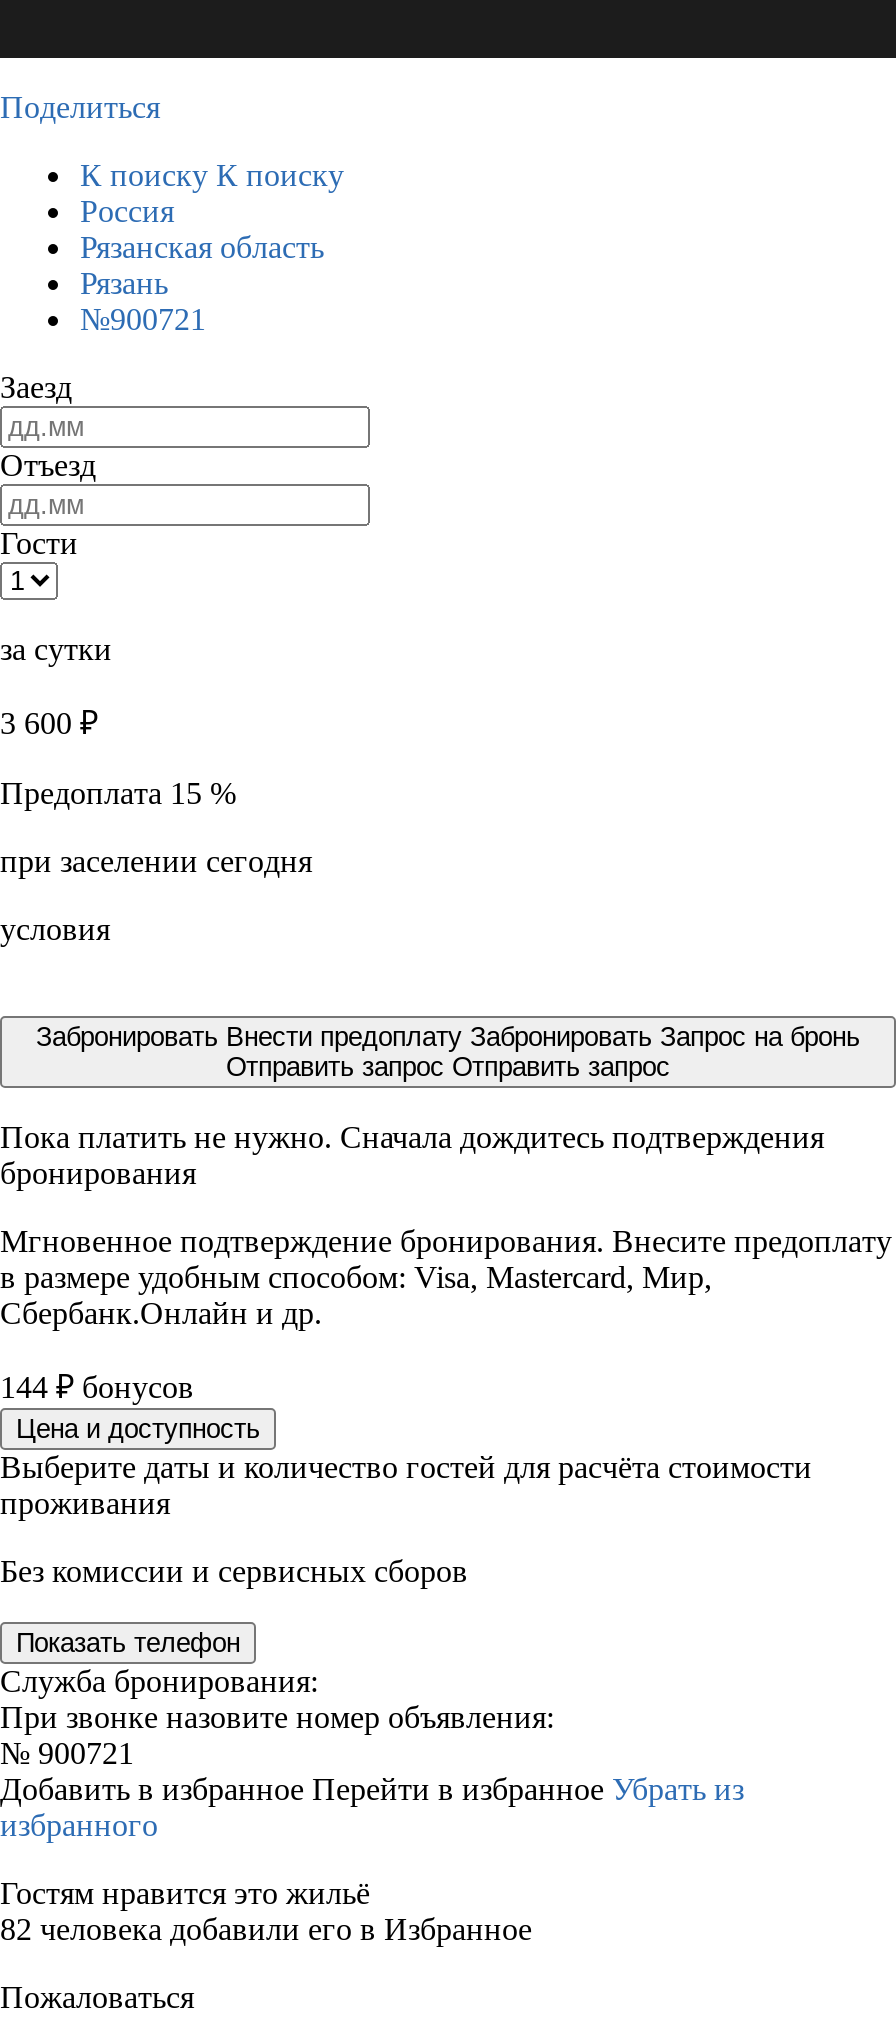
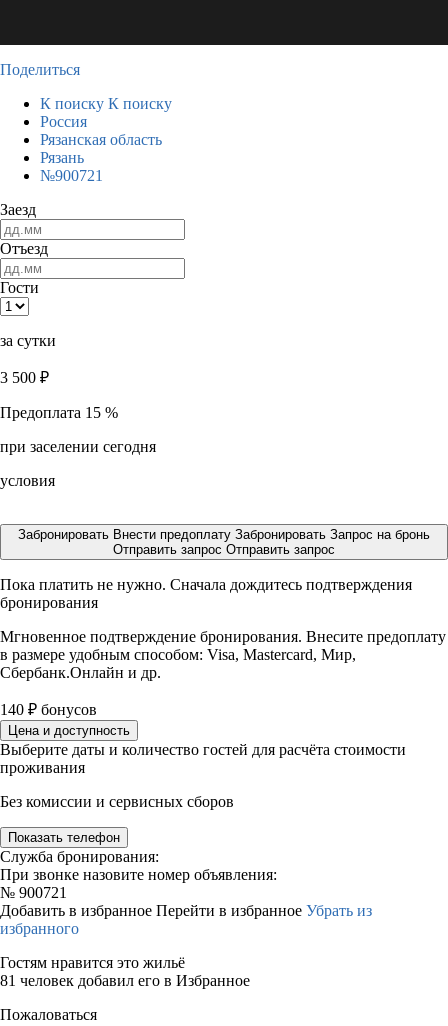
[0,706,98,740] 3 600 ₽ -> [0,369,49,386] 3 500 ₽
[0,1370,194,1404] 144 ₽ бонусов -> [0,701,97,718] 140 ₽ бонусов
[0,1912,532,1946] 82 человека добавили его в Избранное -> [0,972,250,989] 81 человек добавил его в Избранное

